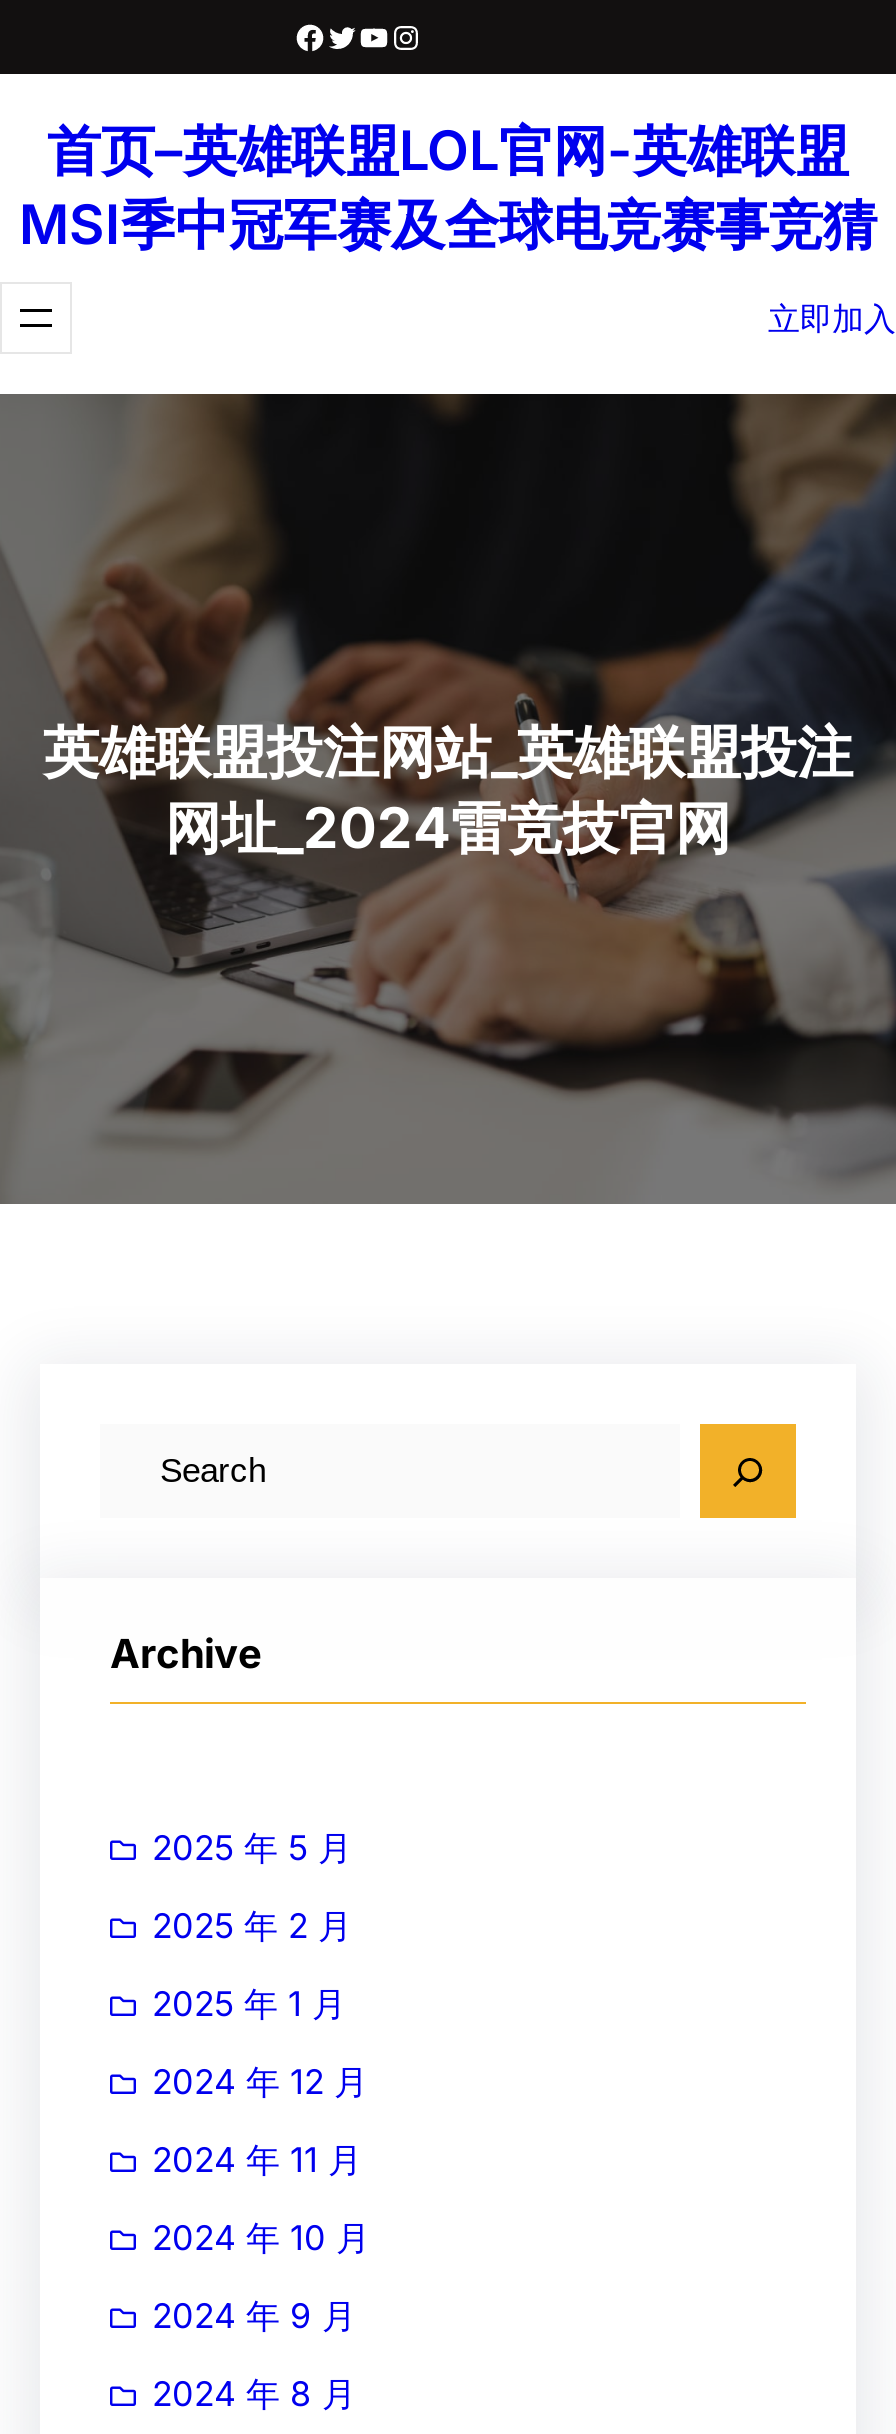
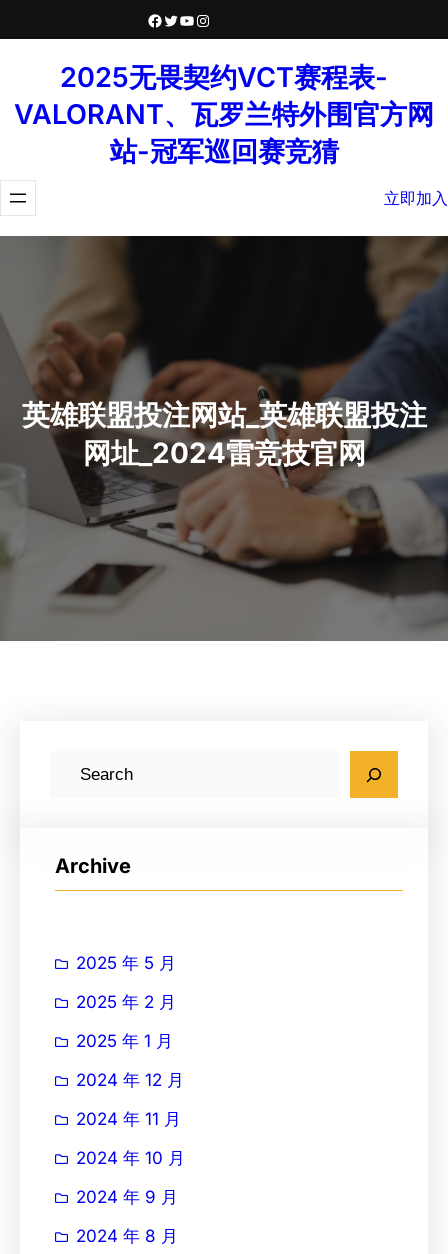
[19,118,877,258] 首页–英雄联盟LOL官网-英雄联盟 | MSI季中冠军赛及全球电竞赛事竞猜 -> [14,61,434,168] 2025无畏契约VCT赛程表- | VALORANT、瓦罗兰特外围官方网 | 站-冠军巡回赛竞猜

